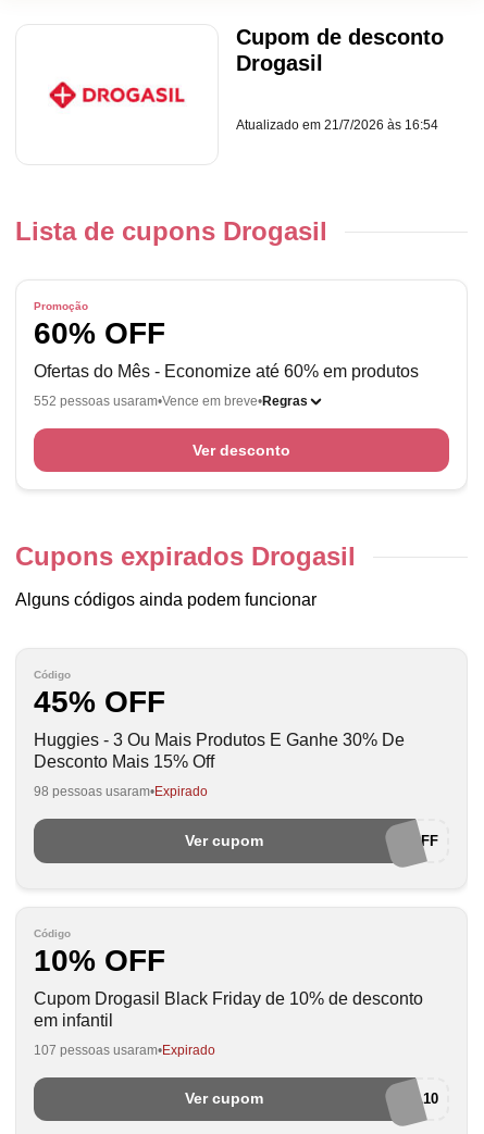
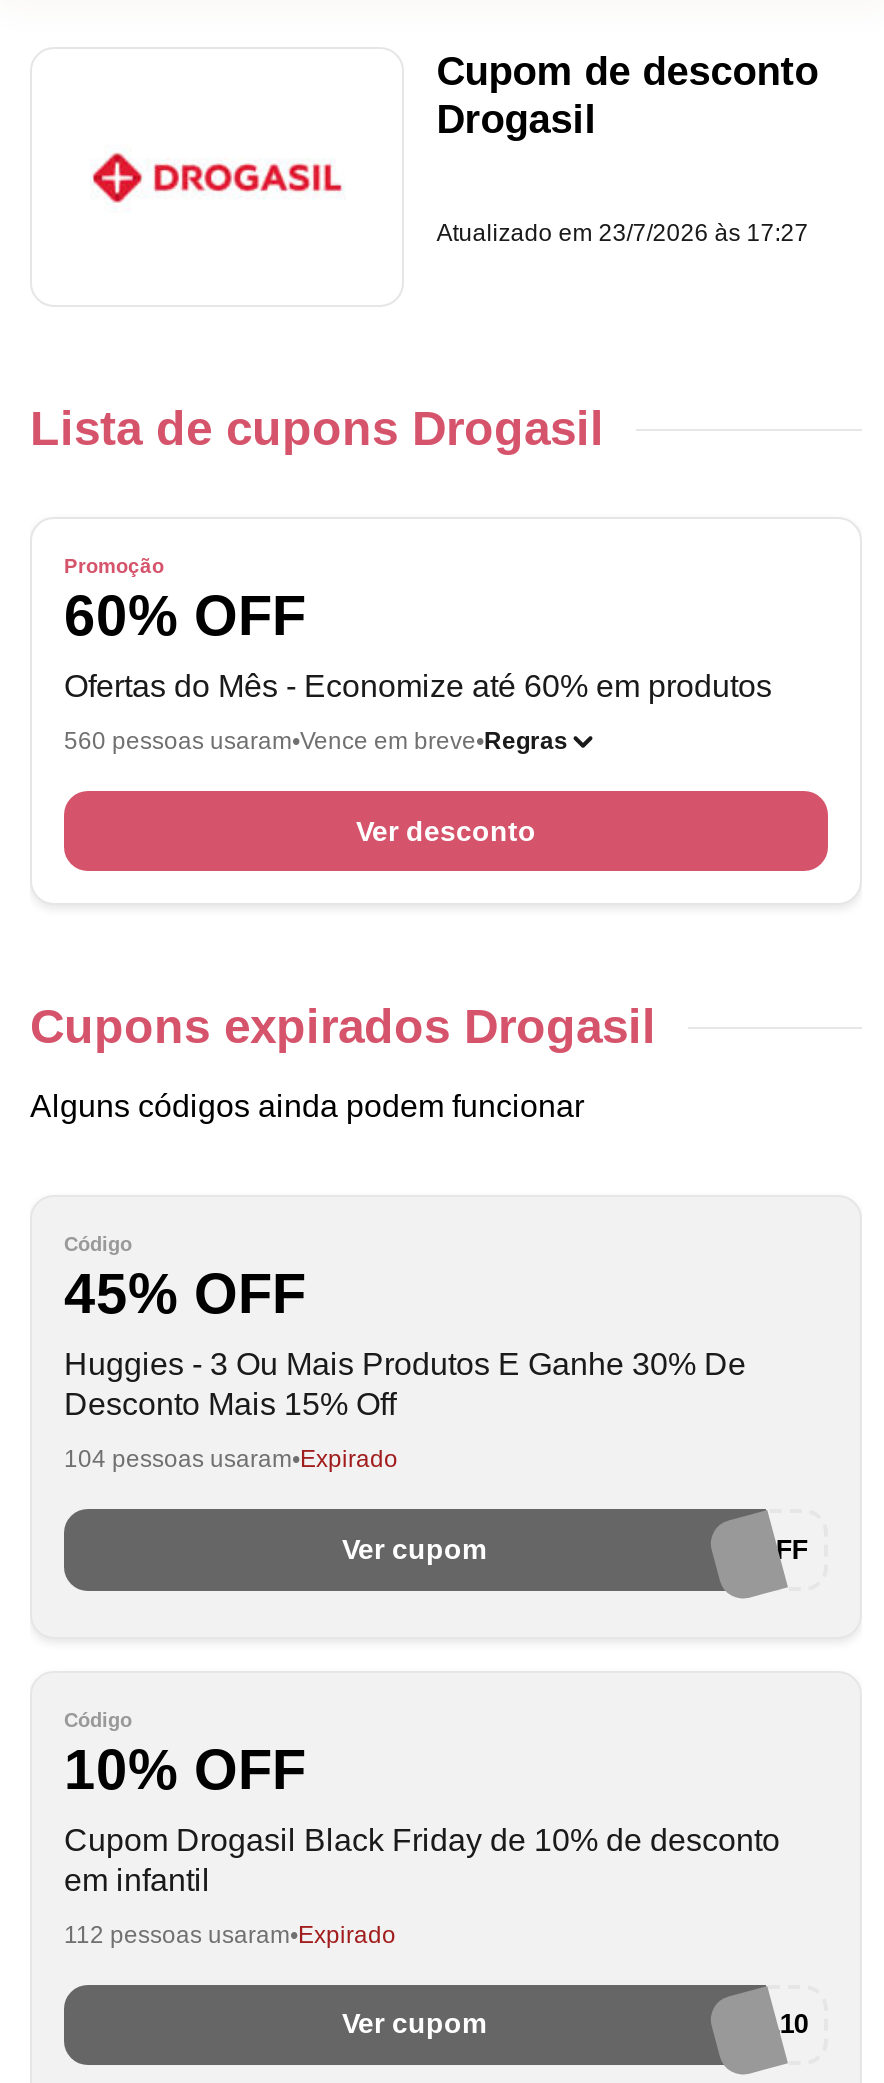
[236,117,439,133] Atualizado em 21/7/2026 às 16:54 -> [436,219,808,247] Atualizado em 23/7/2026 às 17:27
[34,394,308,409] 552 pessoas usaram Vence em breve Regras -> [64,727,568,755] 560 pessoas usaram Vence em breve Regras
[34,784,208,800] 98 pessoas usaram Expirado -> [64,1446,398,1474] 104 pessoas usaram Expirado
[34,1042,215,1058] 107 pessoas usaram Expirado -> [64,1921,396,1949] 112 pessoas usaram Expirado

